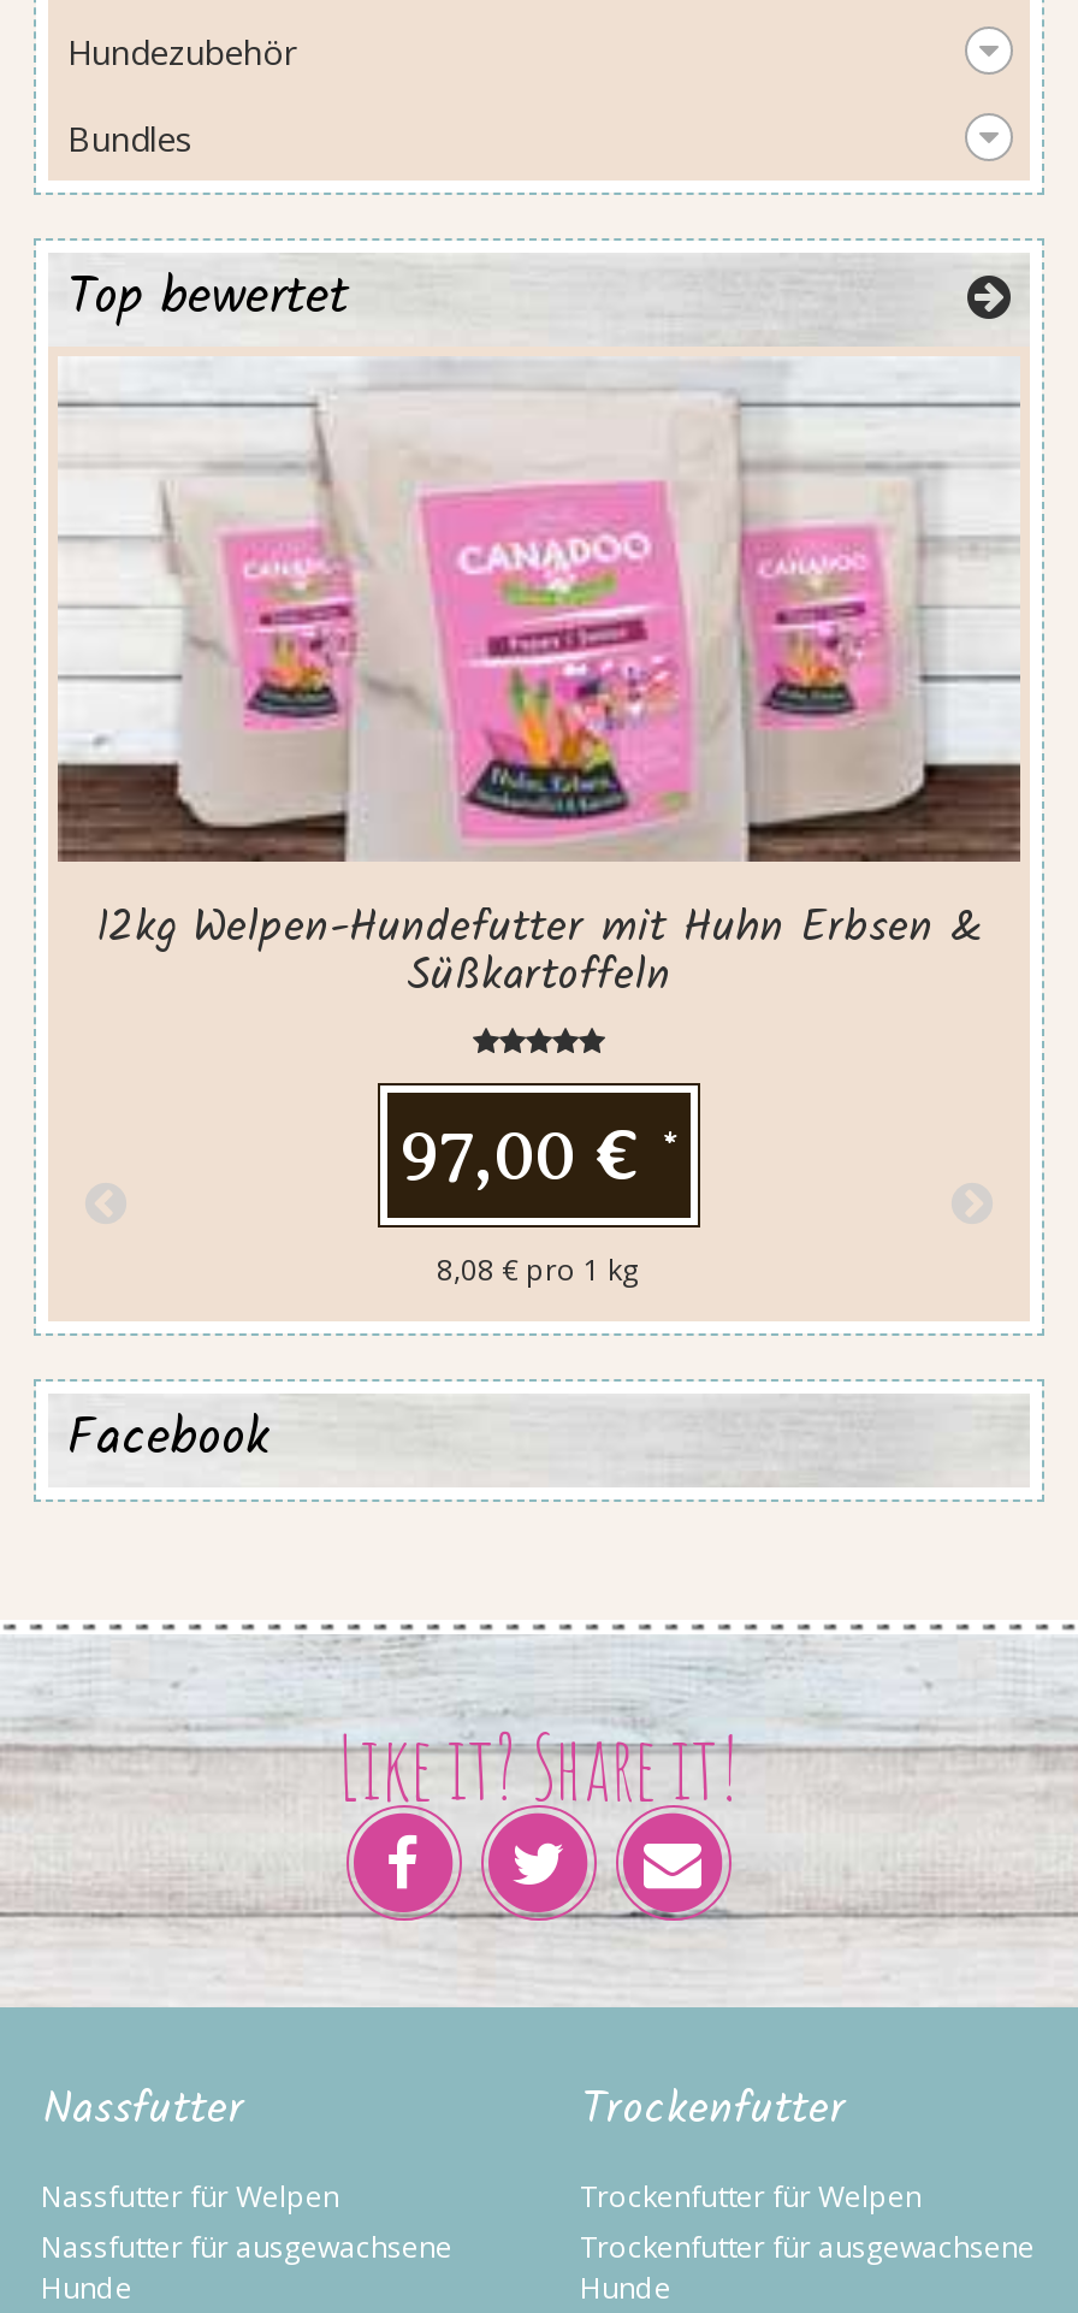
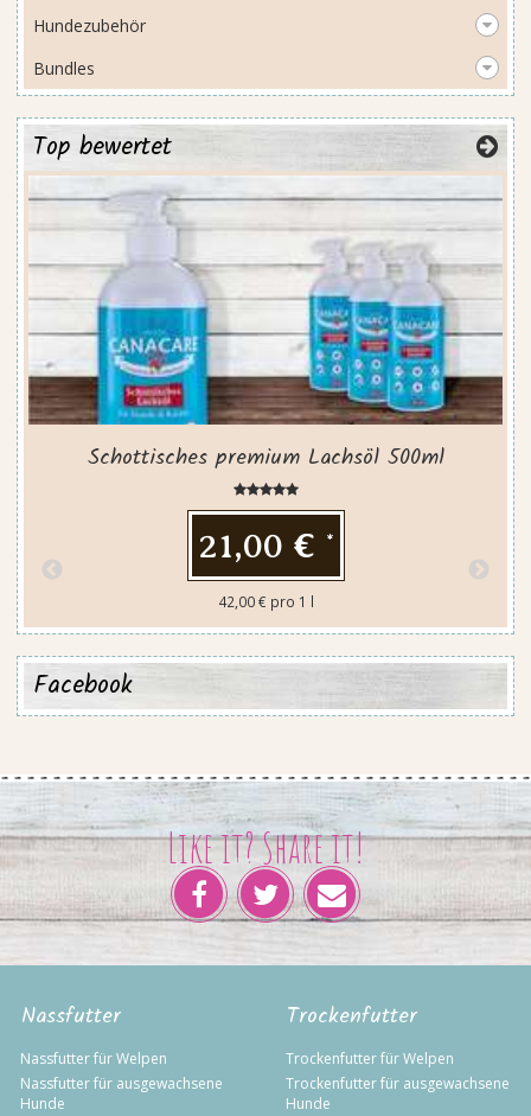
[96,383,982,1013] [image] | 12kg Welpen-Hundefutter mit Huhn Erbsen & | Süßkartoffeln -> [79,190,456,475] [image] | Schottisches premium Lachsöl 500ml
[399,1114,679,1195] 97,00 € * -> [197,525,334,565] 21,00 € *
[437,1248,641,1287] 8,08 € pro 1 kg -> [217,591,314,610] 42,00 € pro 1 l

